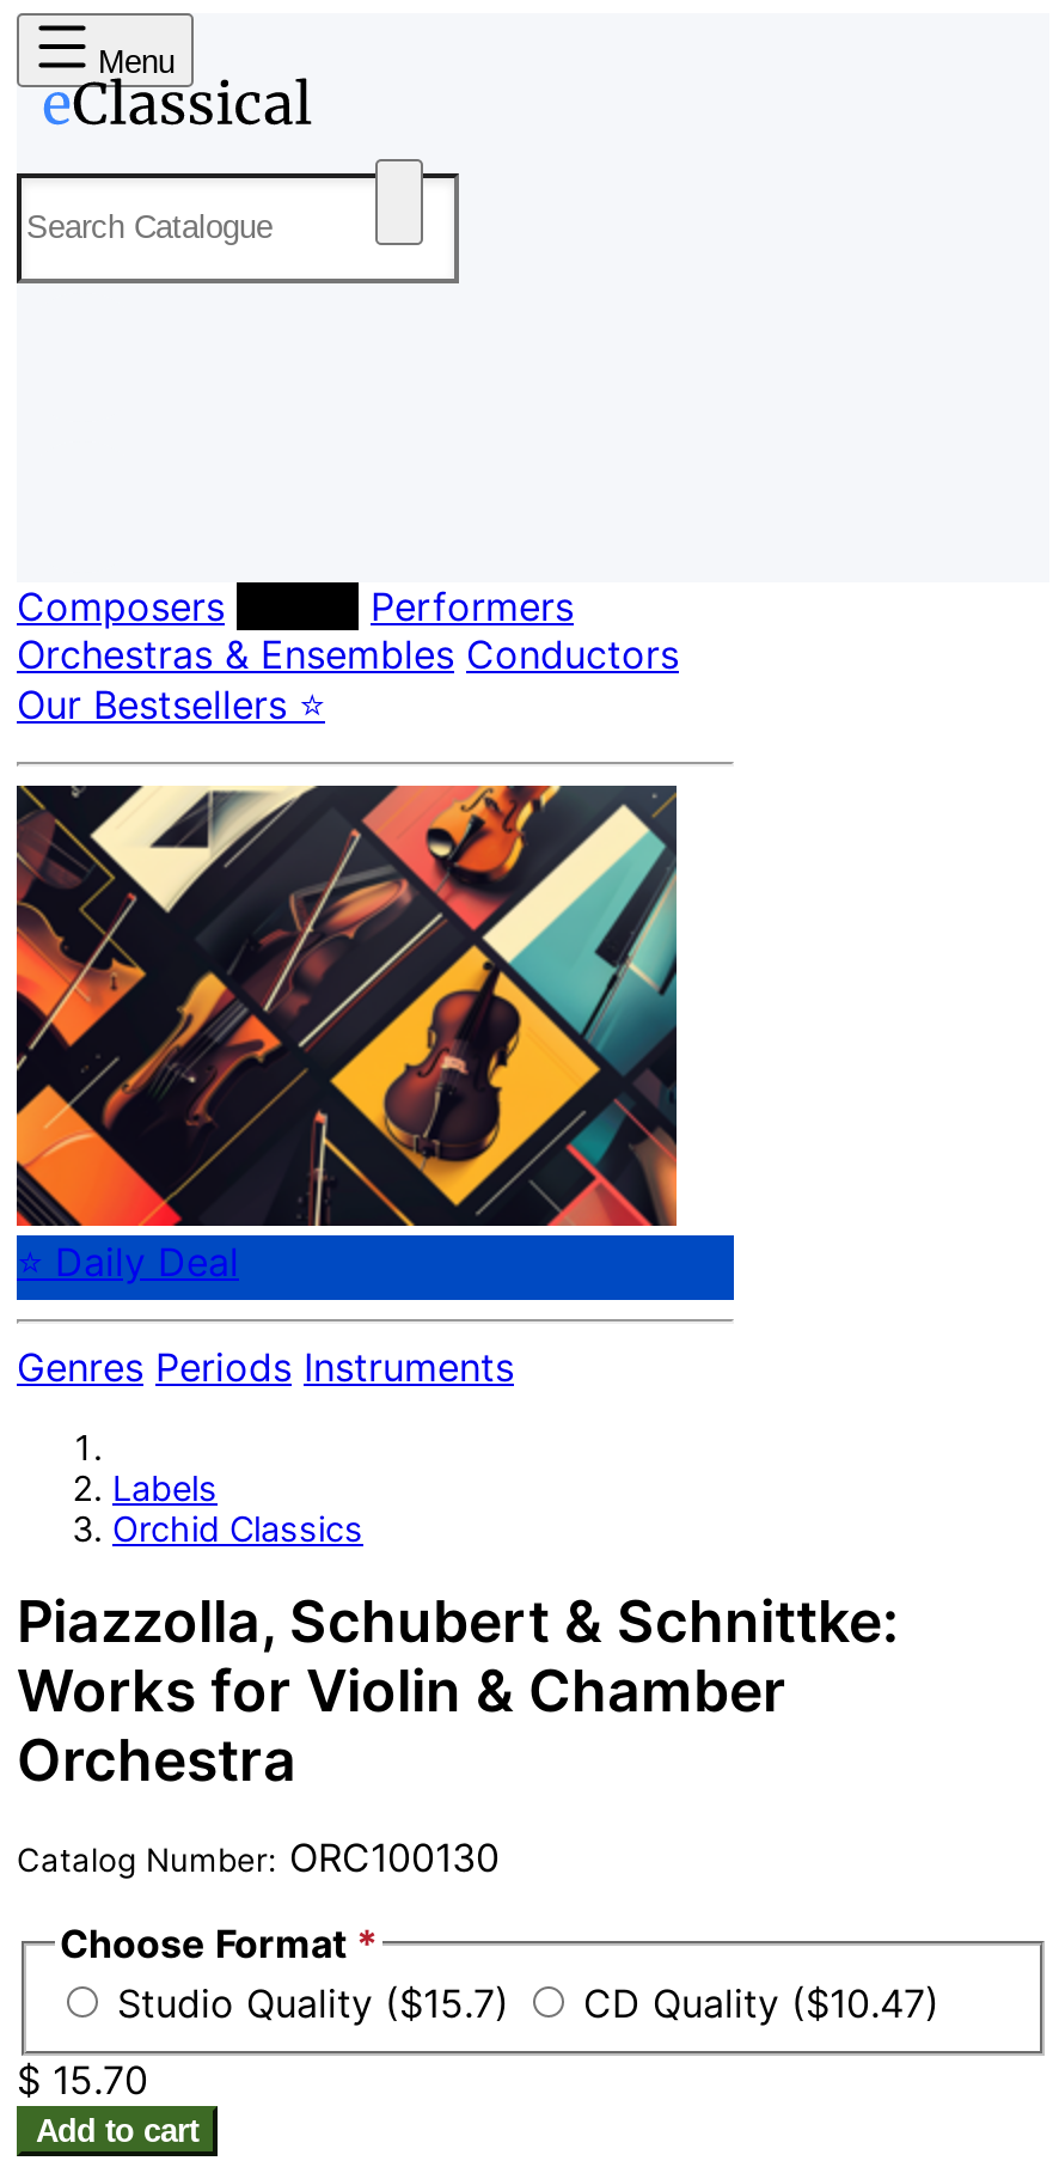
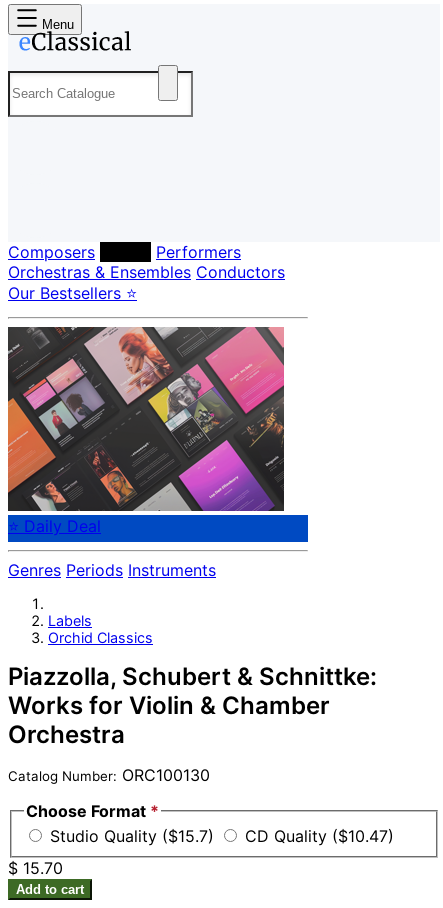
[14,783,679,1228] [image] -> [7,326,285,512] [image]

